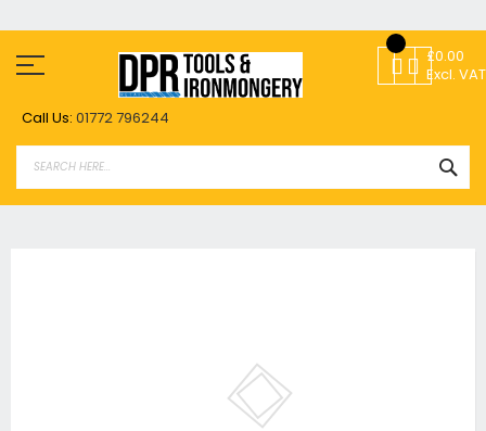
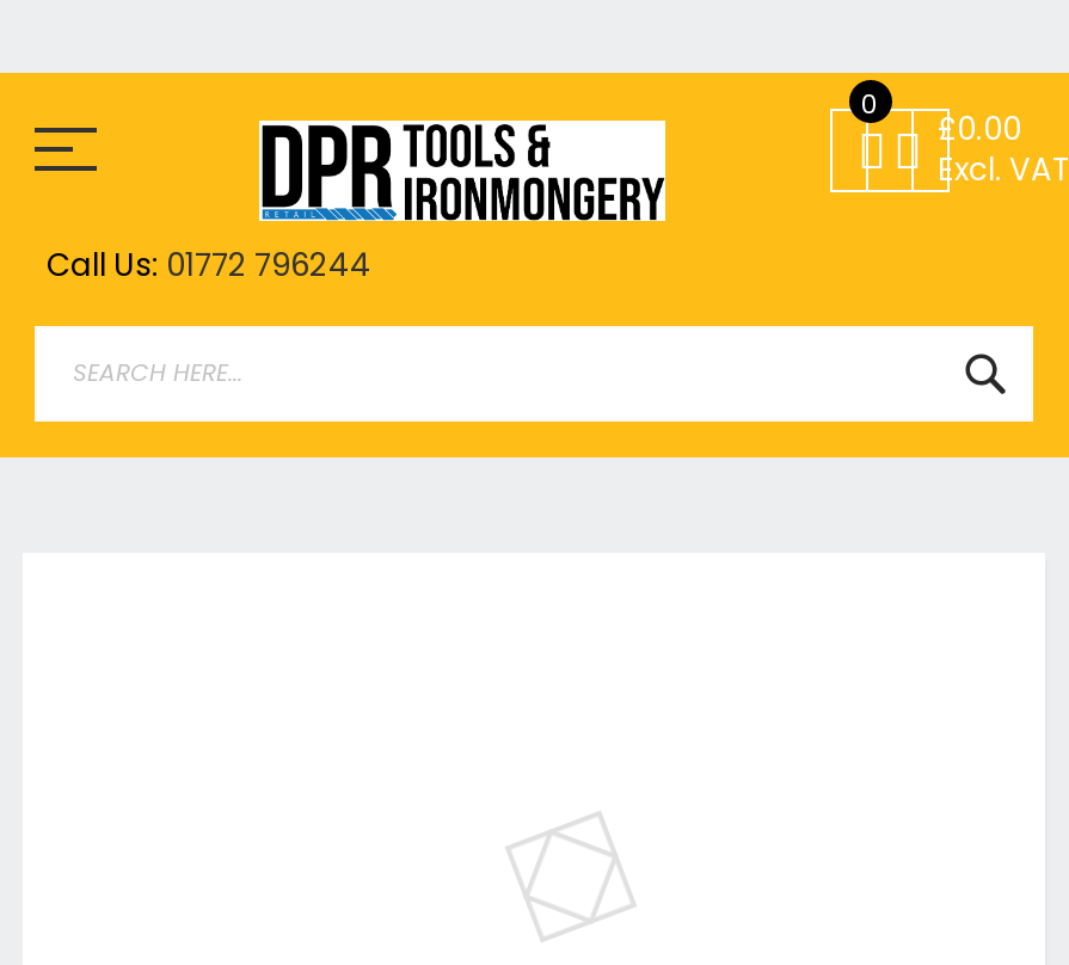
none -> [861,85,880,123] 0

